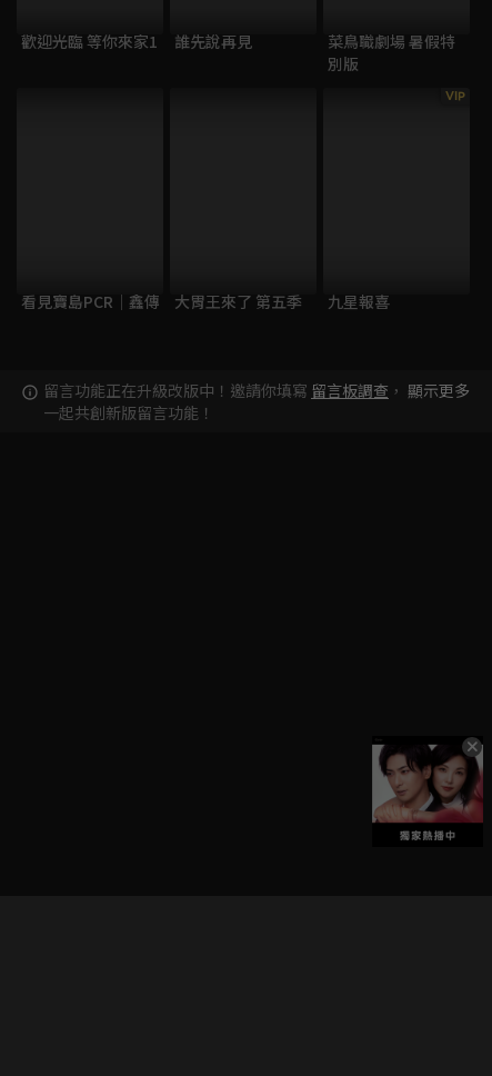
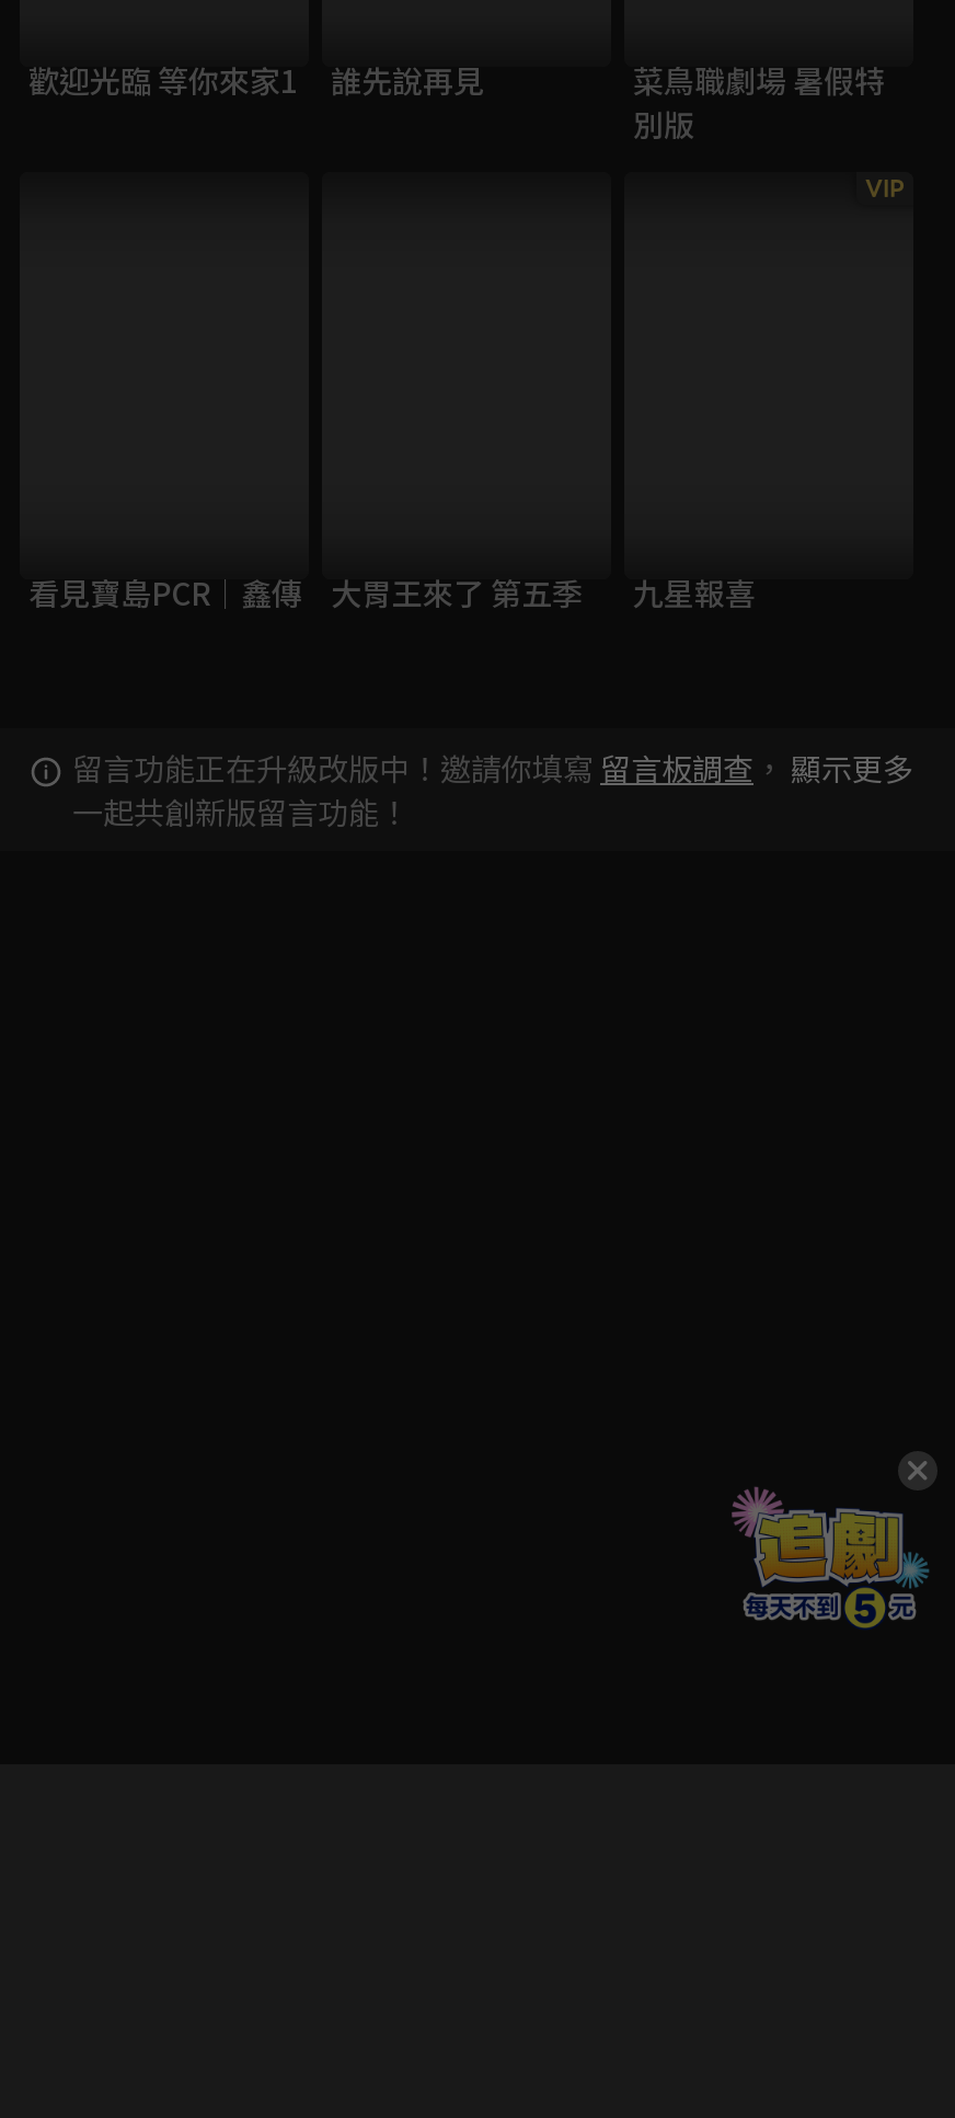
[371,744,484,841] [image] -> [721,1466,940,1655] [image]

